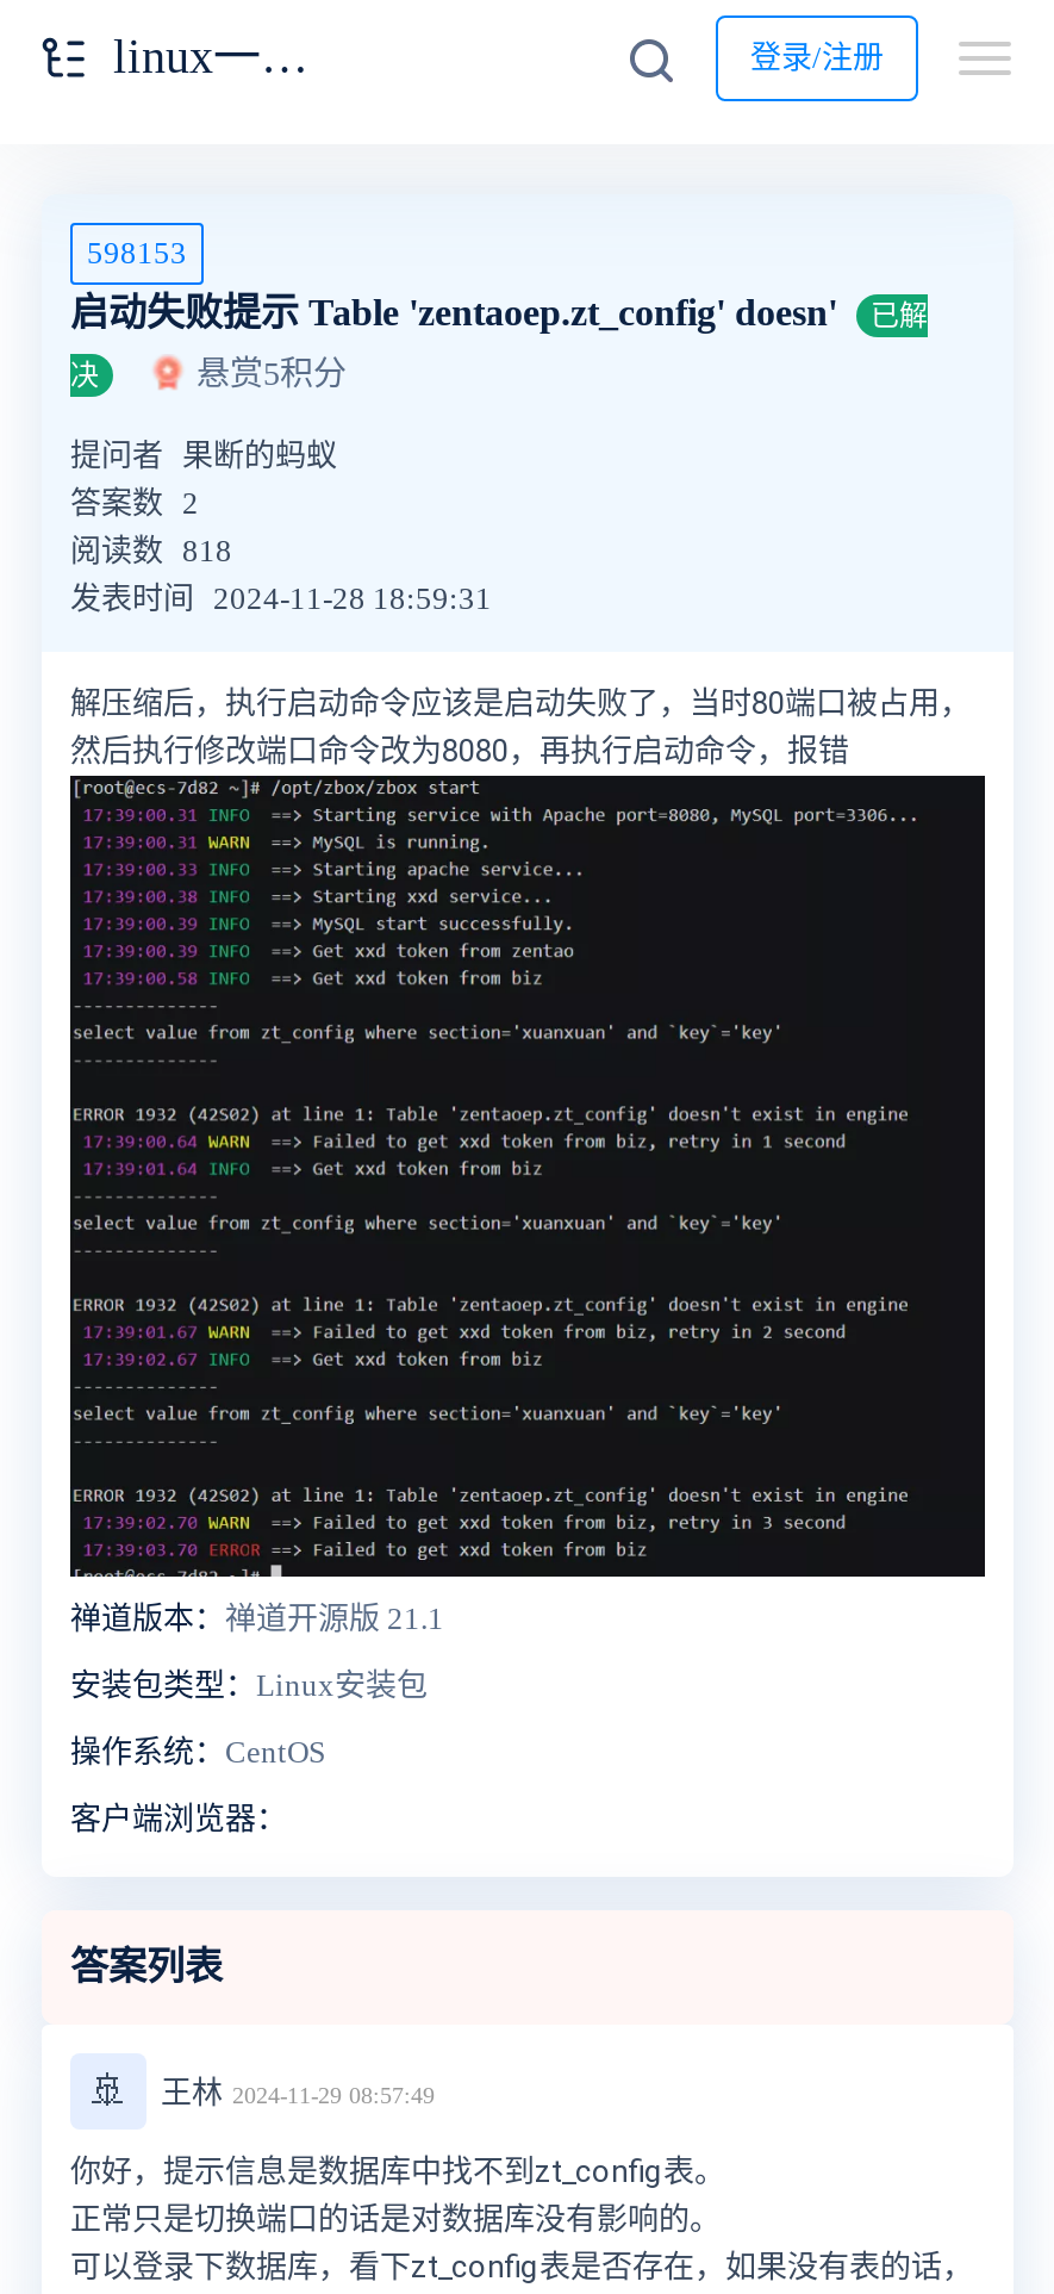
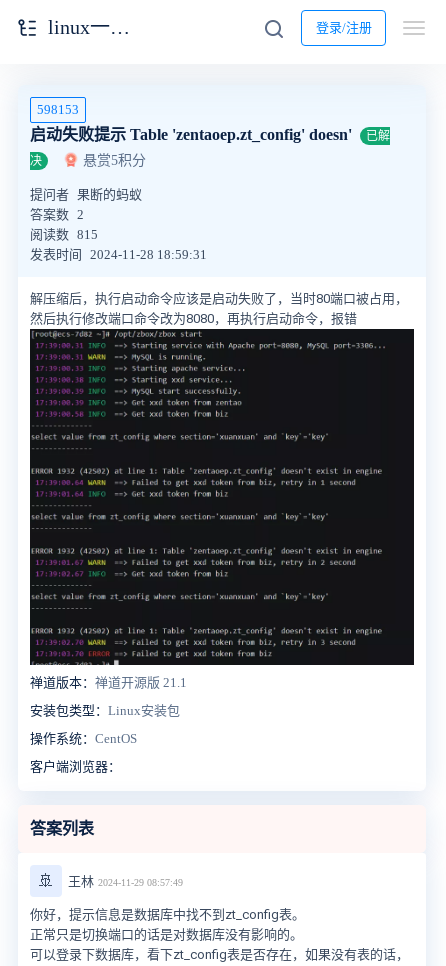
[70,533,232,568] 阅读数 818 -> [30,227,98,242] 阅读数 815

